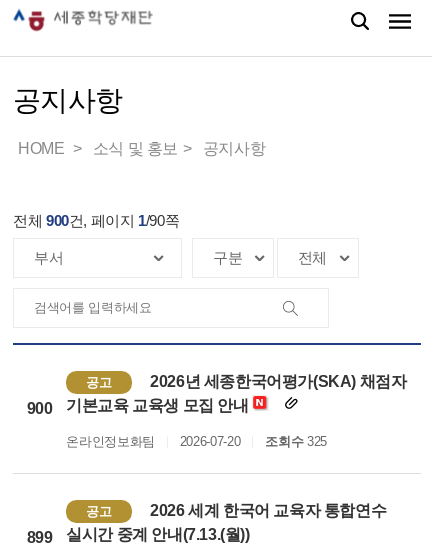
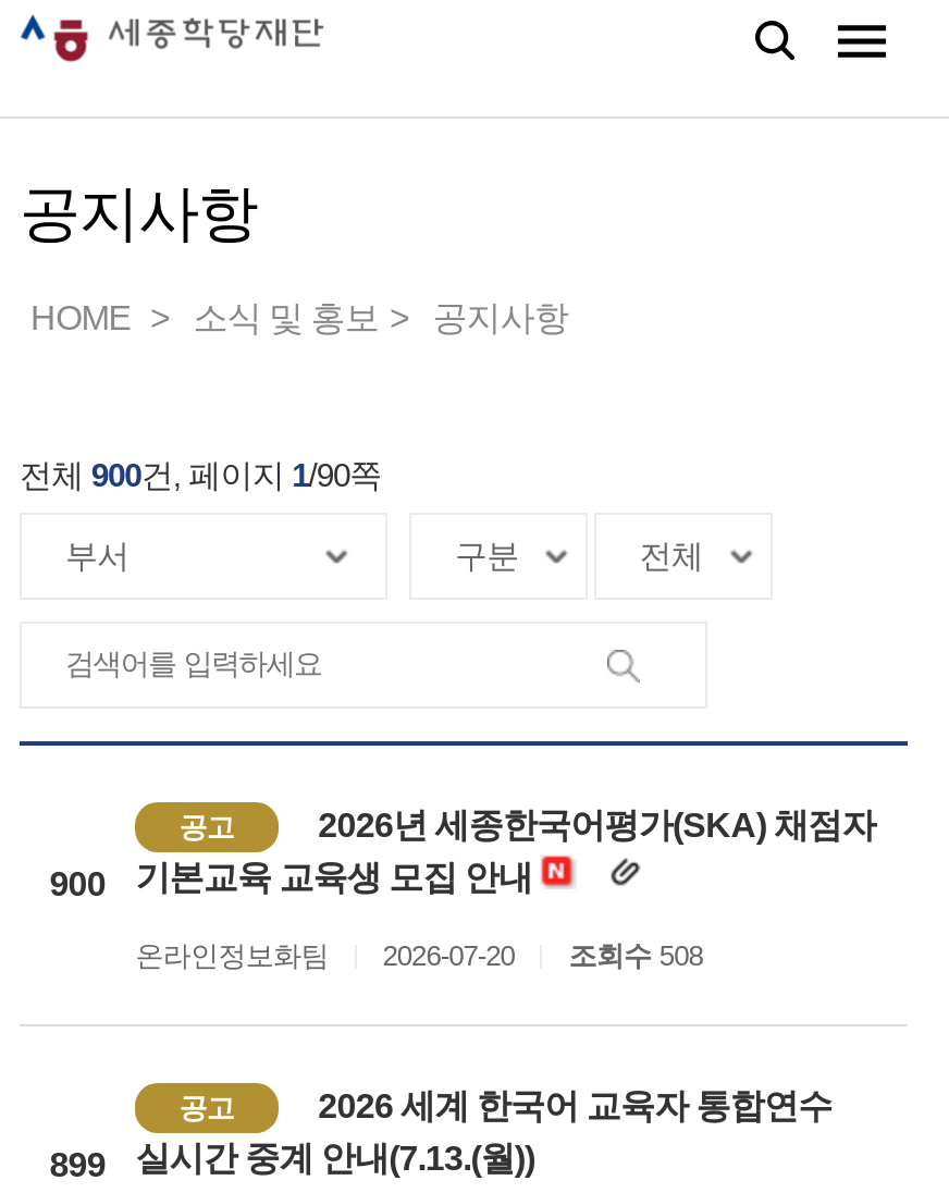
[66,434,327,449] 온라인정보화팀 2026-07-20 조회수 325 -> [135,939,703,972] 온라인정보화팀 2026-07-20 조회수 508

